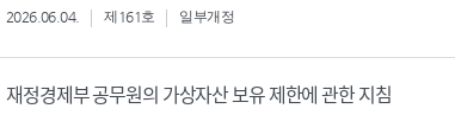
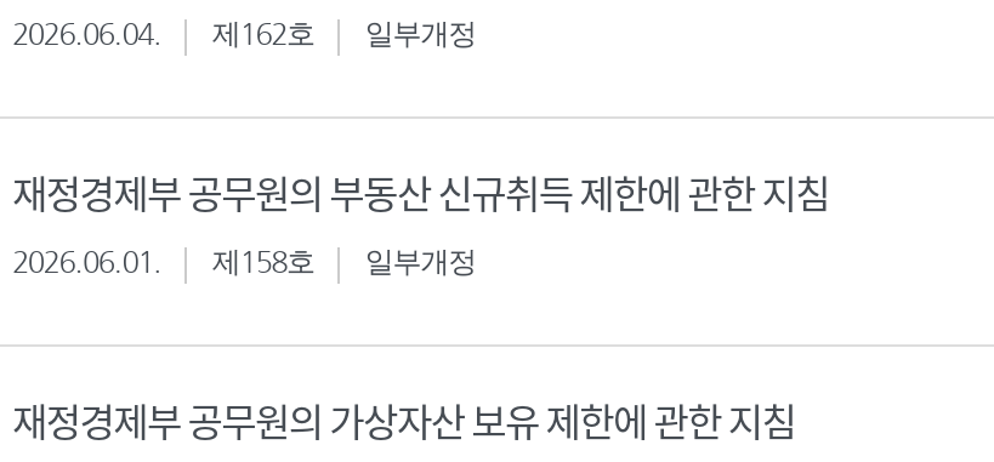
[104,9,155,25] 제161호 -> [12,18,829,280] 제162호 | 일부개정 | 재정경제부 공무원의 부동산 신규취득 제한에 관한 지침 | 2026.06.01. | 제158호

